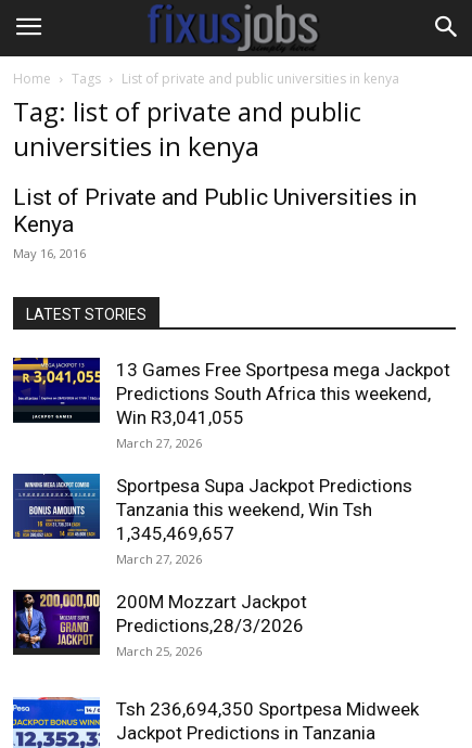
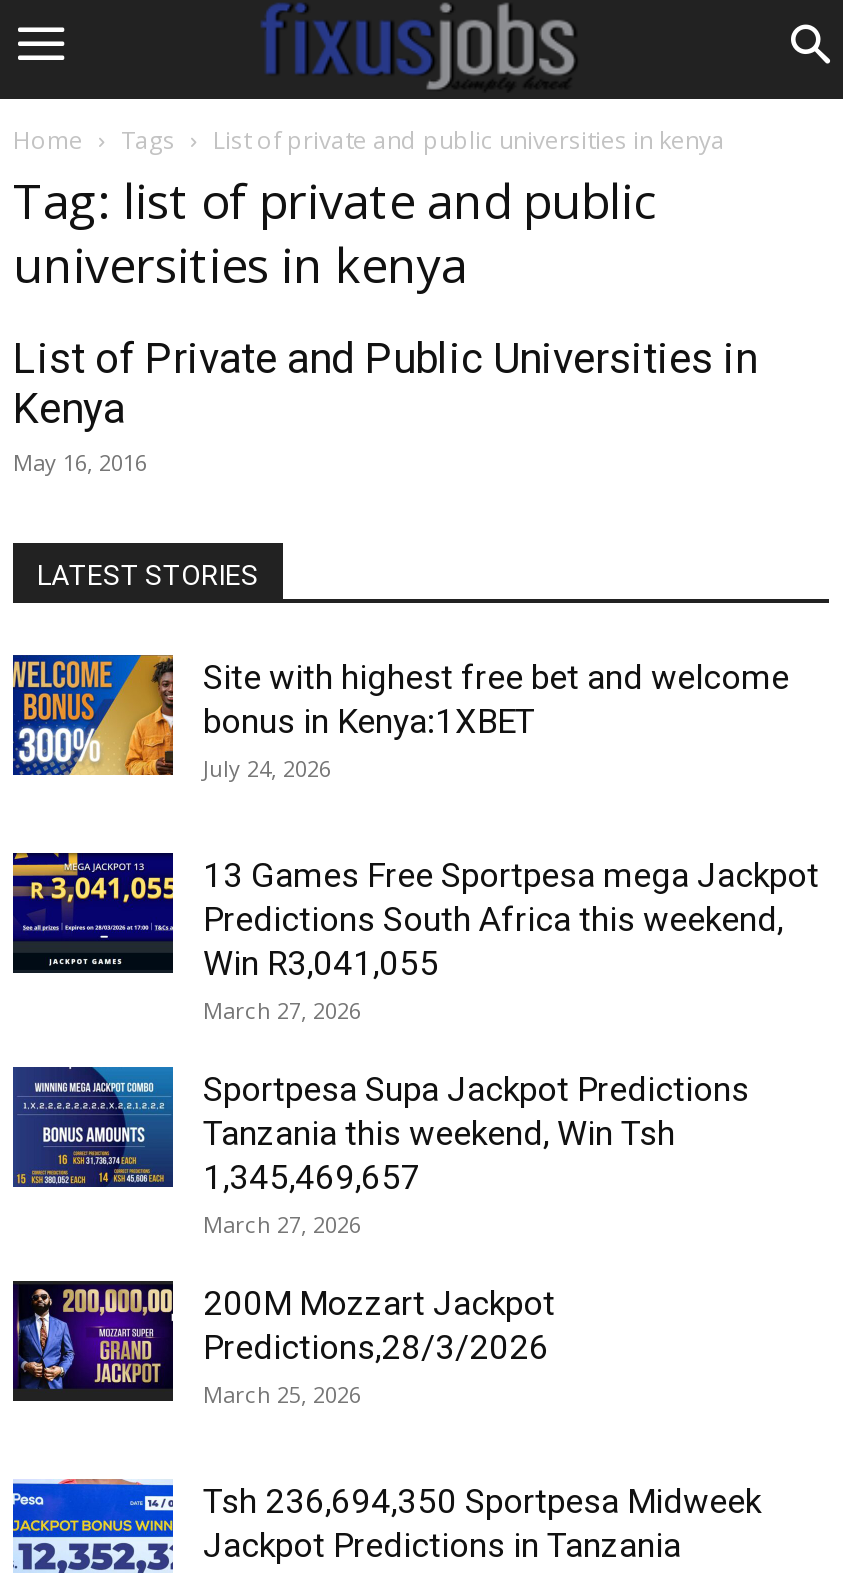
none -> [11,653,789,783] [image] | Site with highest free bet and welcome | bonus in Kenya:1XBET | July 24, 2026

